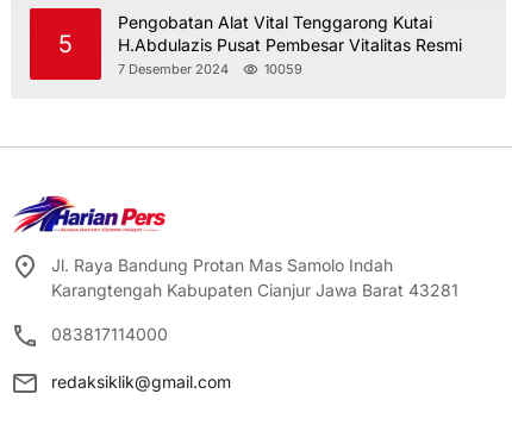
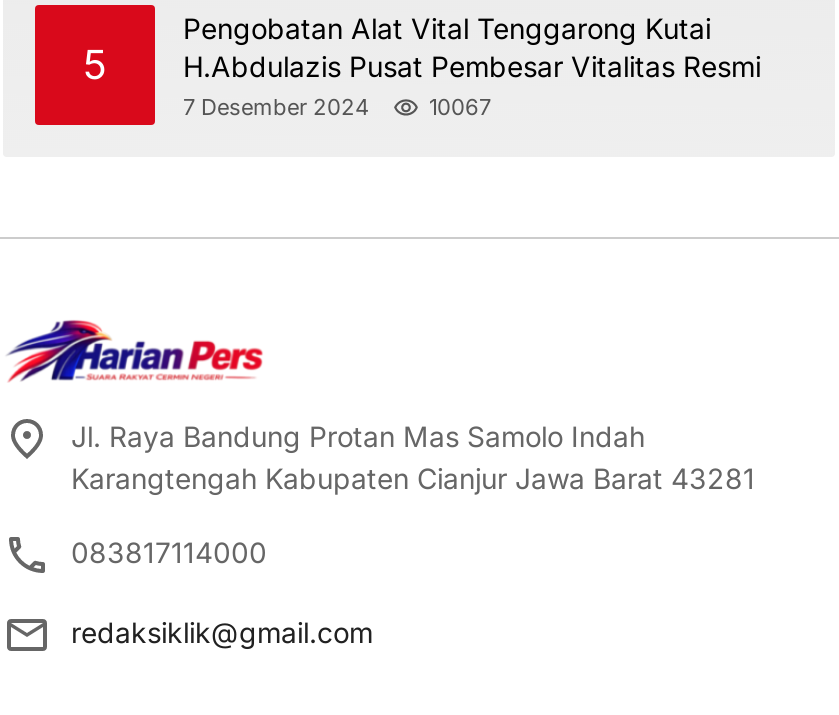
[264,61,302,78] 10059 -> [429,93,491,121] 10067

